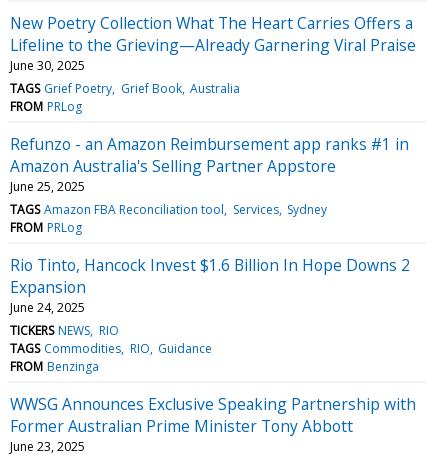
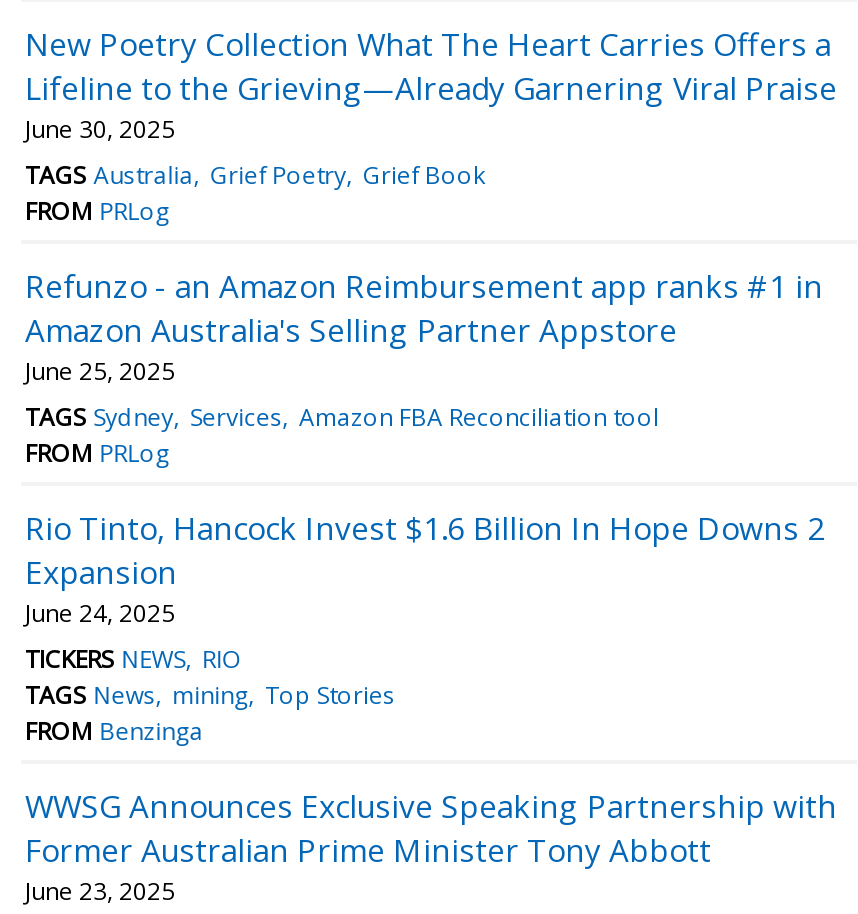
[10,80,240,97] TAGS Grief Poetry Grief Book Australia -> [25,158,485,192] TAGS Australia Grief Poetry Grief Book
[10,201,327,218] TAGS Amazon FBA Reconciliation tool Services Sydney -> [25,400,659,434] TAGS Sydney Services Amazon FBA Reconciliation tool
[10,340,212,357] TAGS Commodities RIO Guidance -> [25,678,395,712] TAGS News mining Top Stories

